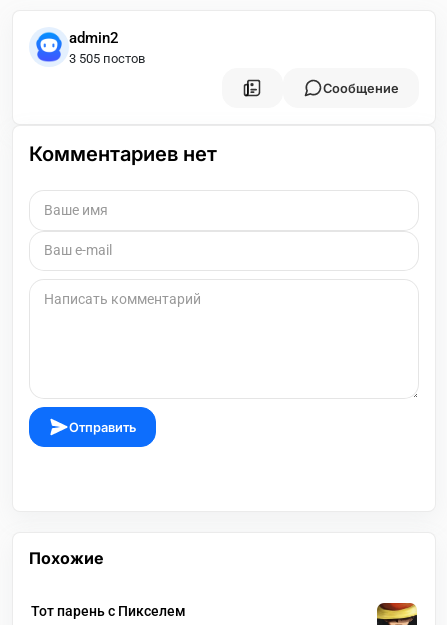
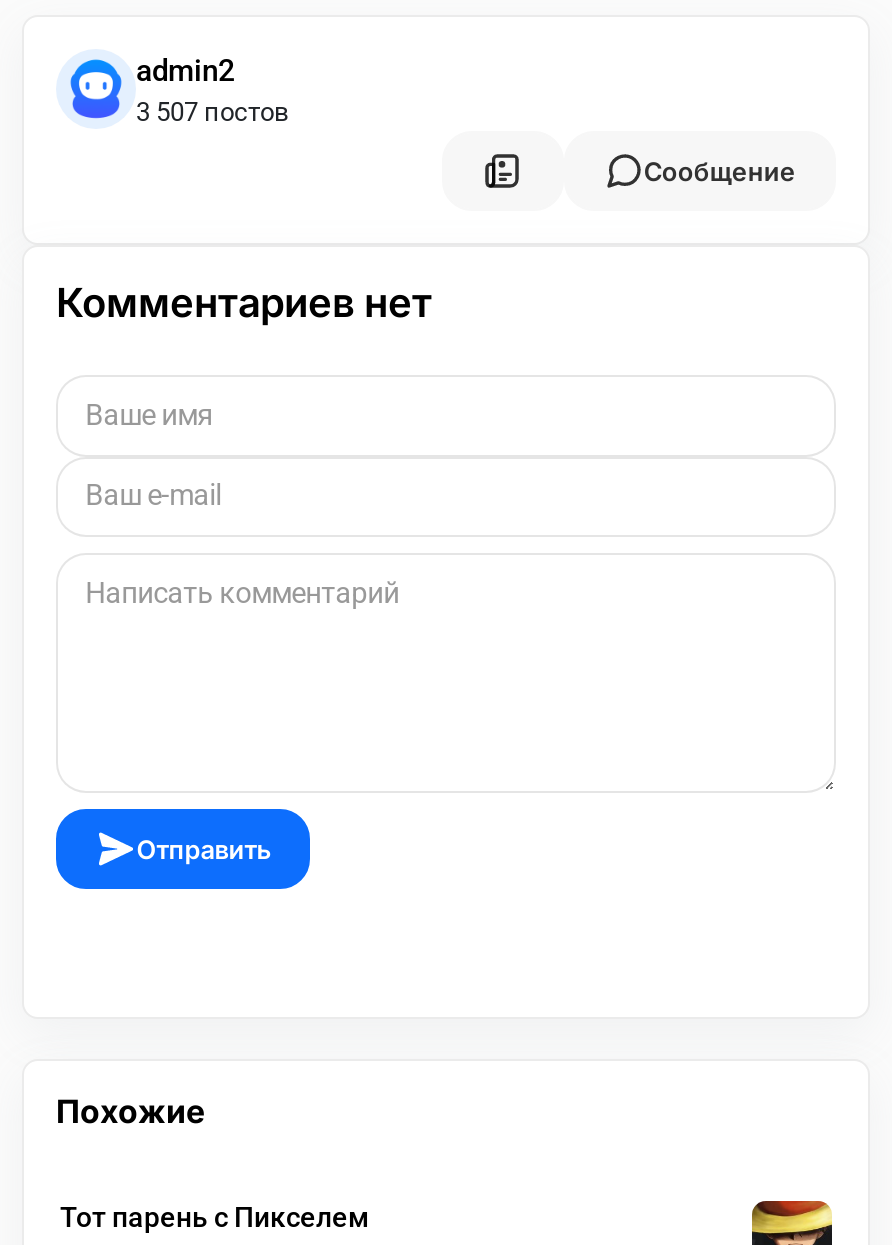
[69,51,145,66] 3 505 постов -> [136,97,288,127] 3 507 постов

